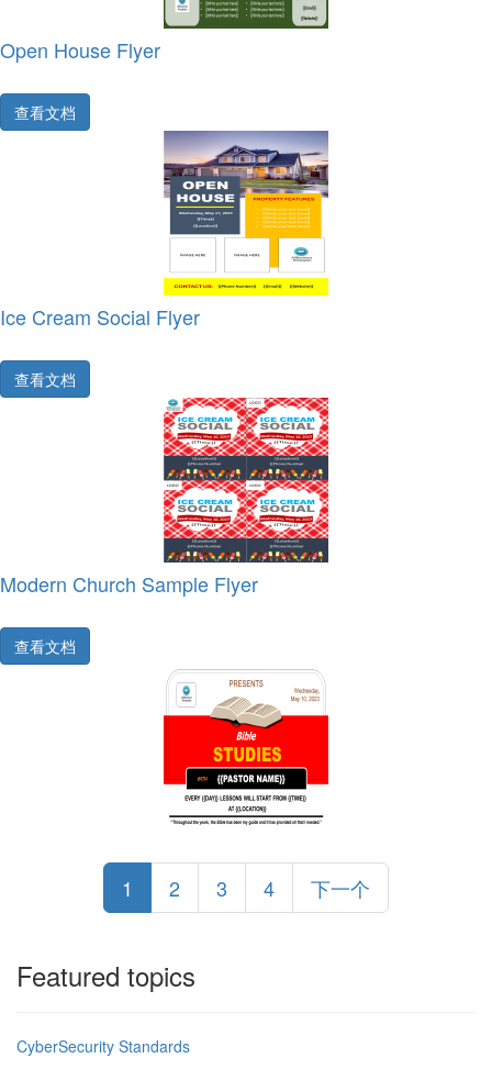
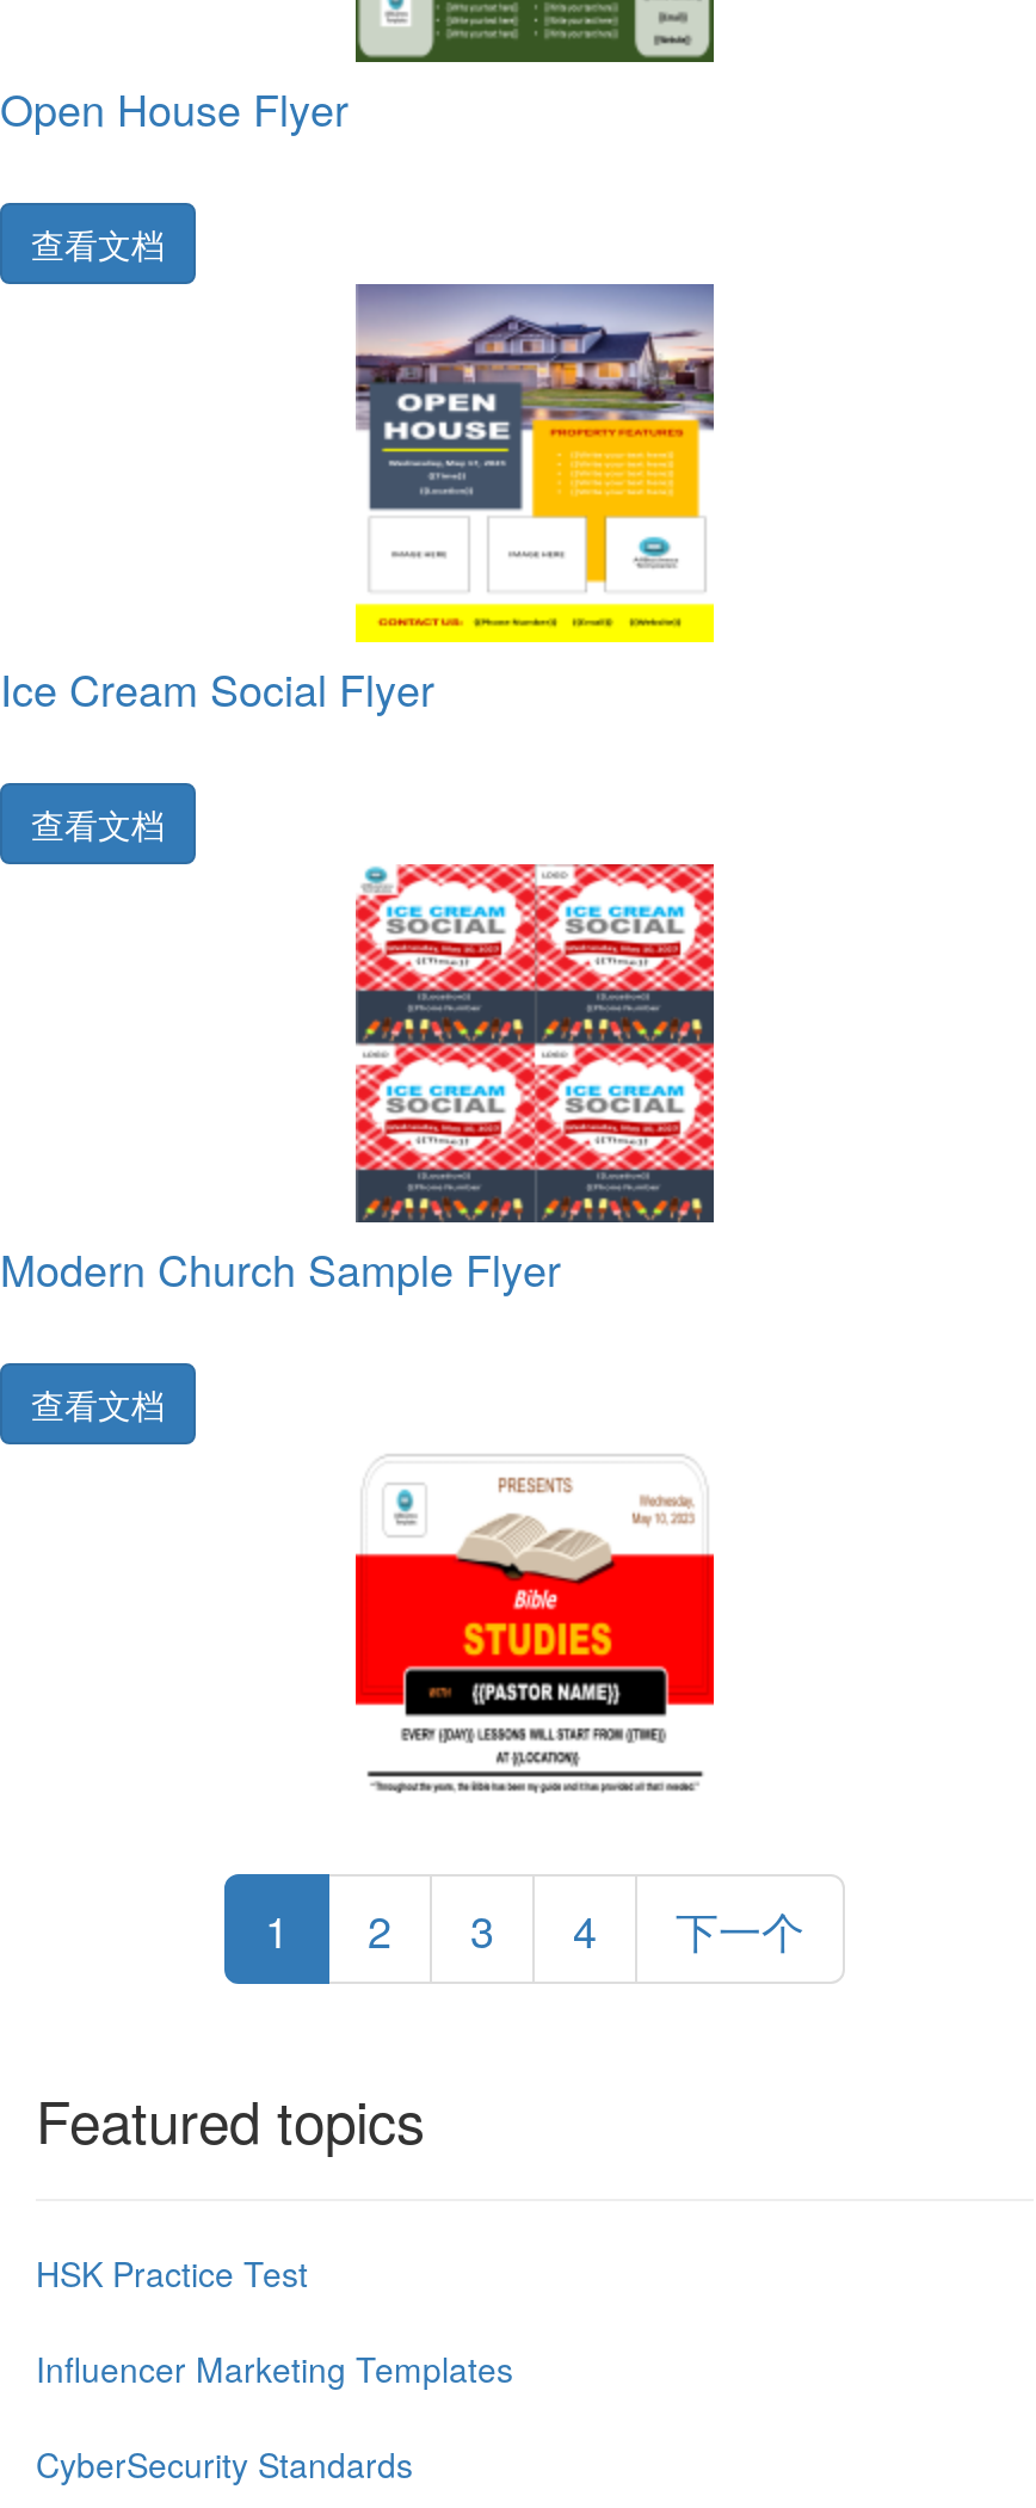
none -> [36,2249,513,2392] HSK Practice Test | Influencer Marketing Templates

